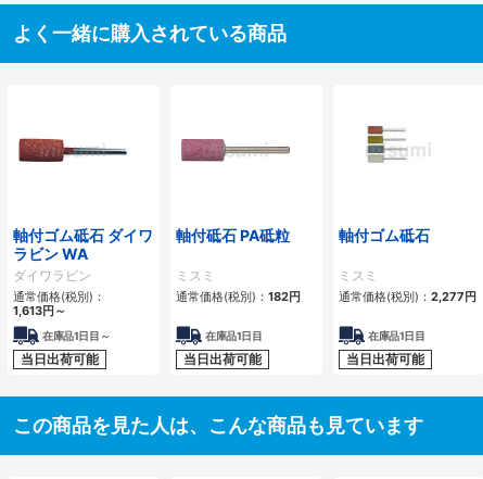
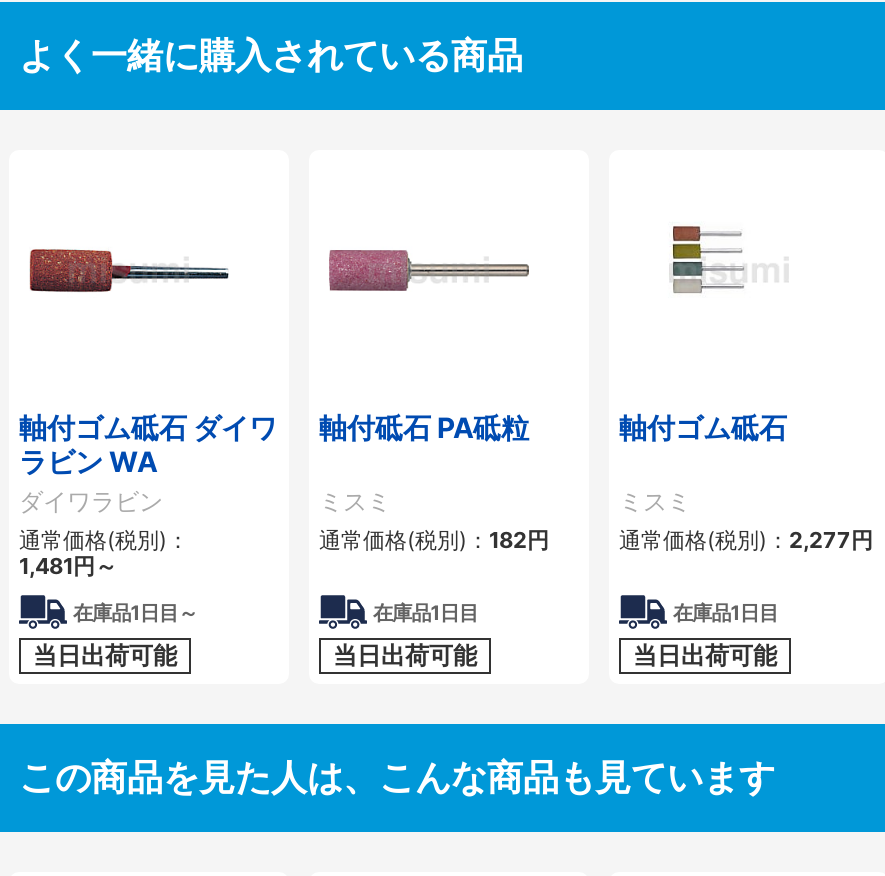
[13,303,66,319] 1,613円～ -> [19,553,117,581] 1,481円～

